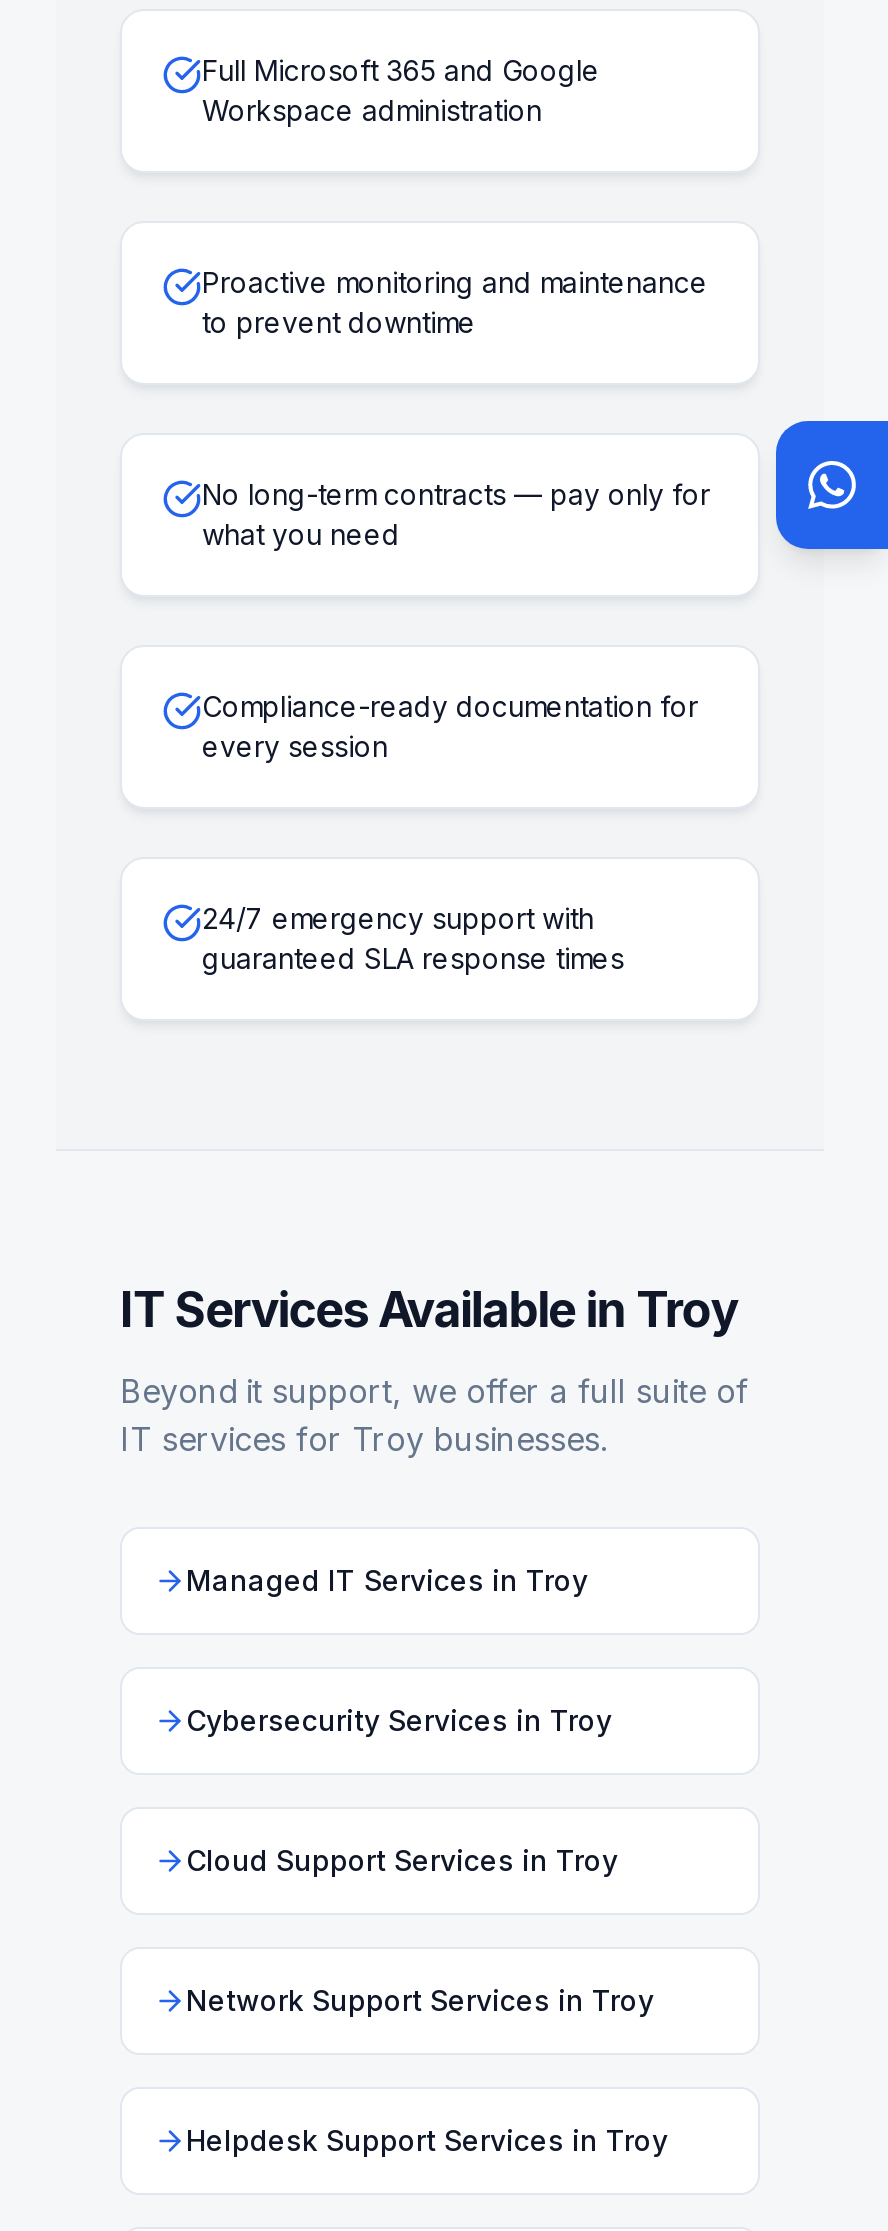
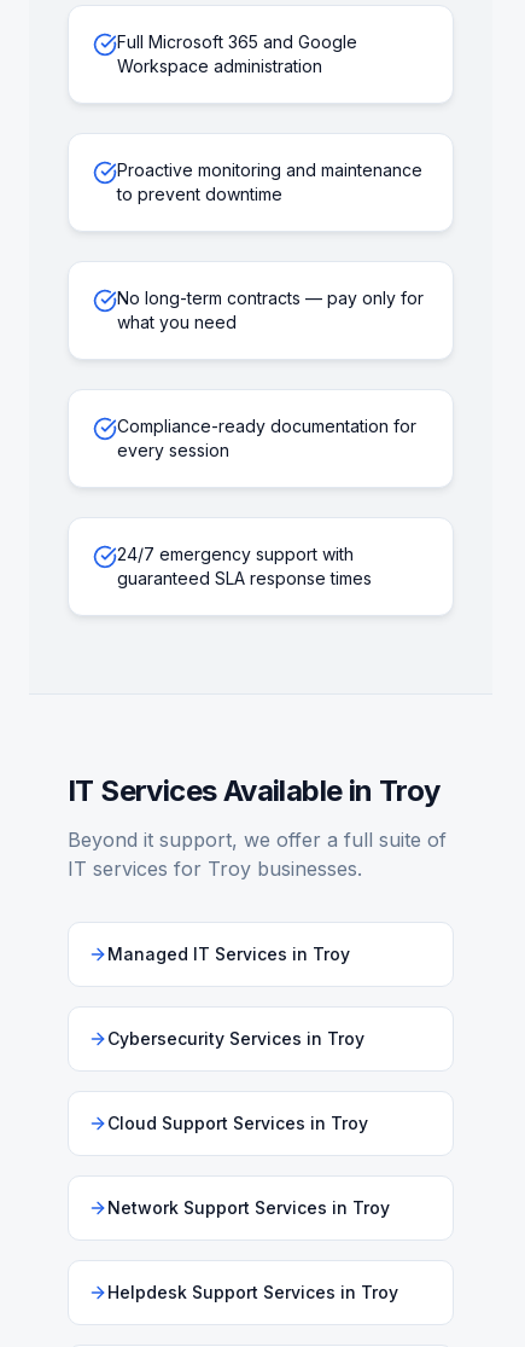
[774,419,882,555] [image] -> none

